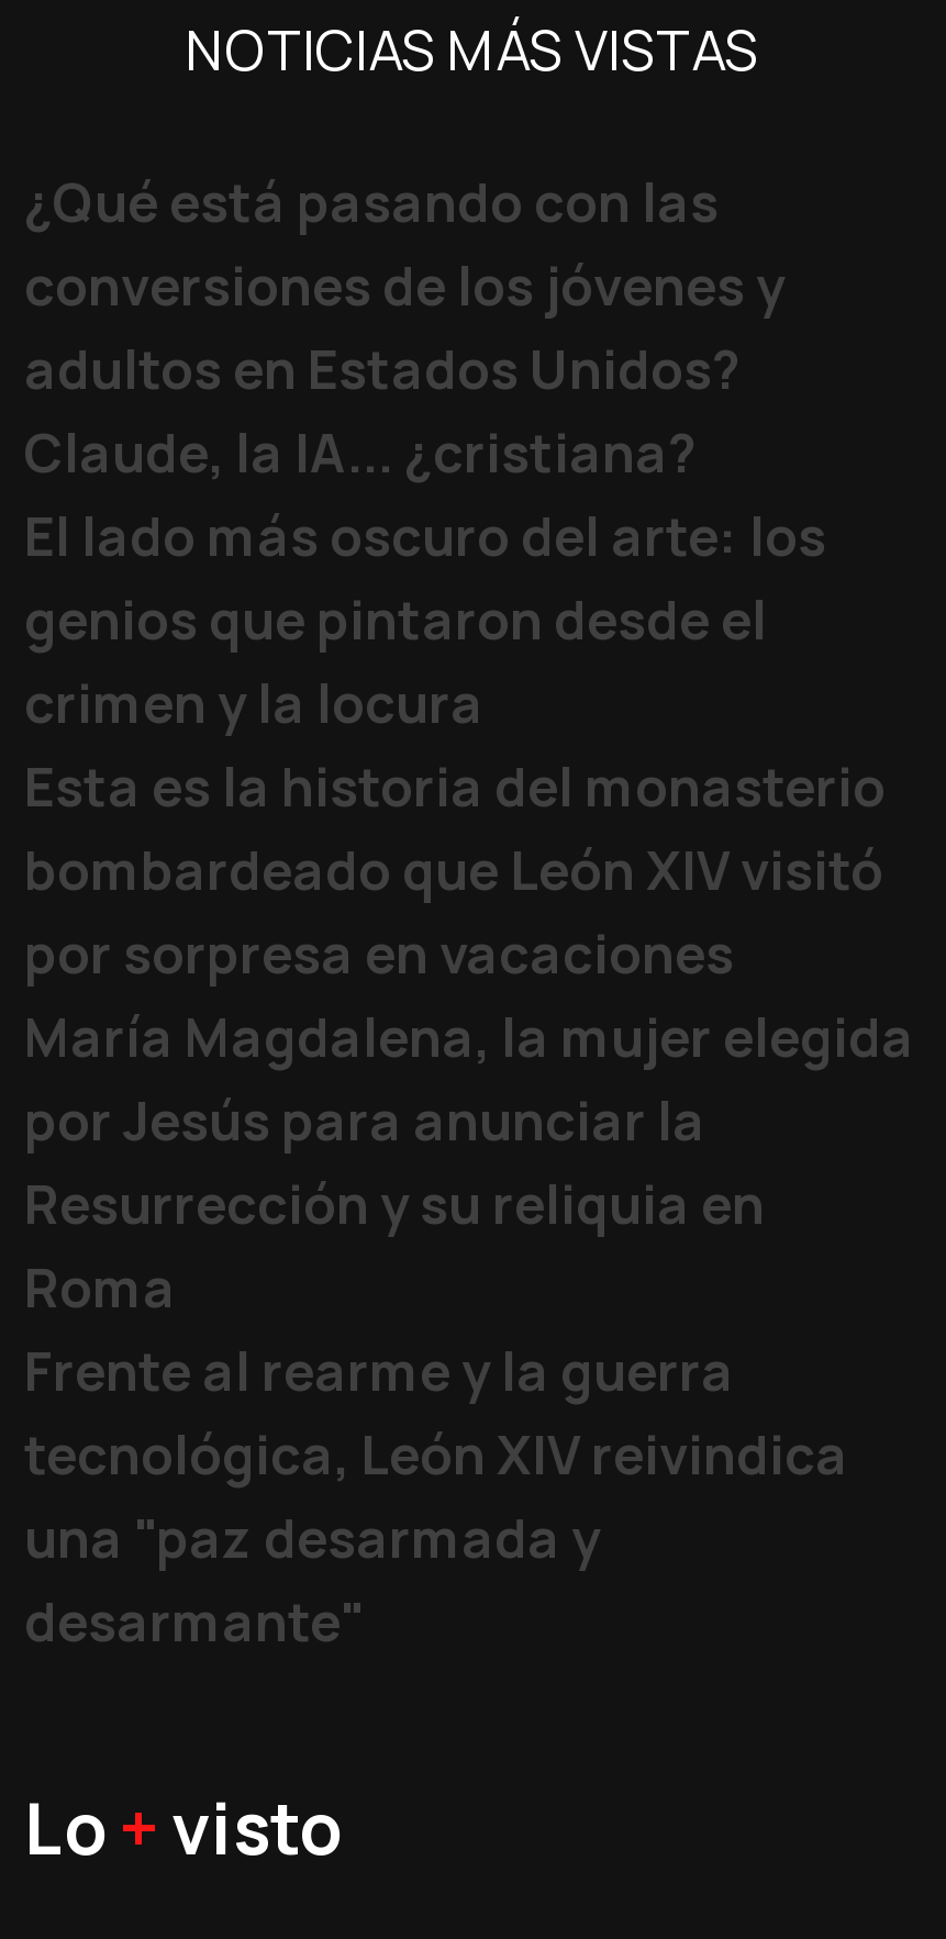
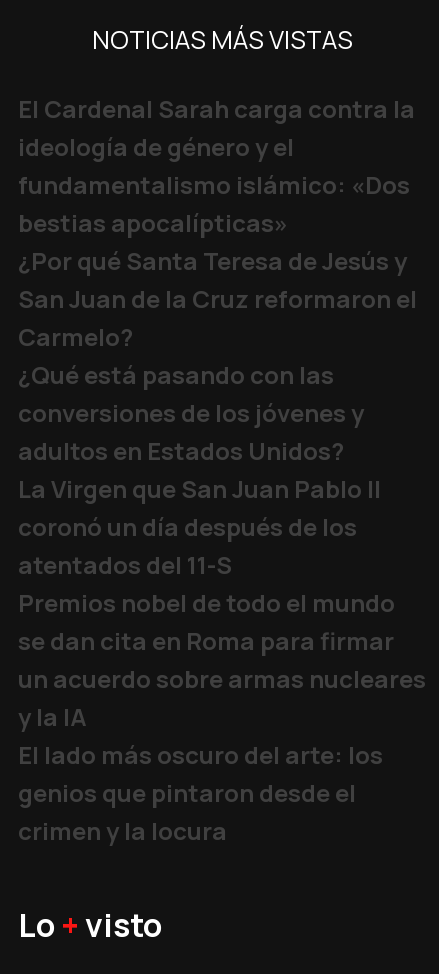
none -> [18,92,417,353] El Cardenal Sarah carga contra la | ideología de género y el | fundamentalismo islámico: «Dos | bestias apocalípticas» | ¿Por qué Santa Teresa de Jesús y | San Juan de la Cruz reformaron el | Carmelo?
moved [24,165,784,404] -> [18,358,364,467]: ¿Qué está pasando con las | conversiones de los jóvenes y | adultos en Estados Unidos?
[24,415,697,488] Claude, la IA... ¿cristiana? -> [18,472,426,733] La Virgen que San Juan Pablo II | coronó un día después de los | atentados del 11-S | Premios nobel de todo el mundo | se dan cita en Roma para firmar | un acuerdo sobre armas nucleares | y la IA
moved [24,499,826,738] -> [18,738,383,847]: El lado más oscuro del arte: los | genios que pintaron desde el | crimen y la locura
[24,749,914,1657] Esta es la historia del monasterio | bombardeado que León XIV visitó | por sorpresa en vacaciones | María Magdalena, la mujer elegida | por Jesús para anunciar la | Resurrección y su reliquia en | Roma | Frente al rearme y la guerra | tecnológica, León XIV reivindica | una "paz desarmada y | desarmante" -> none

